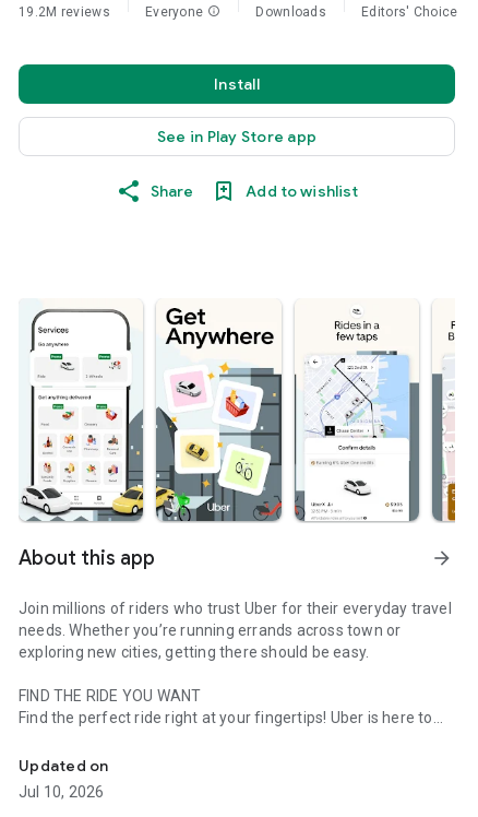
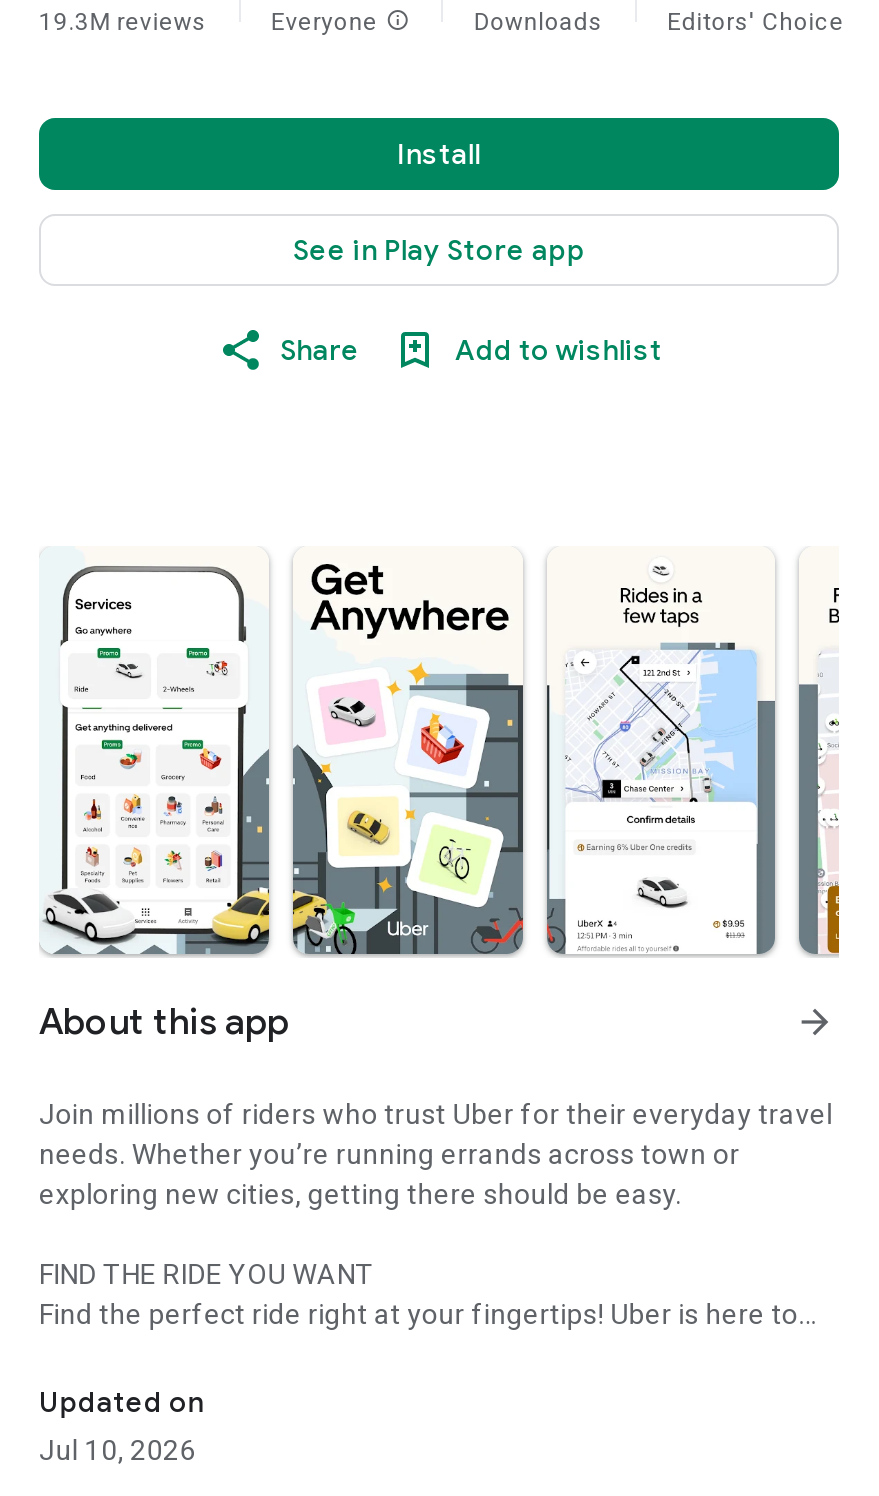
[19,4,110,20] 19.2M reviews -> [39,8,207,36] 19.3M reviews

